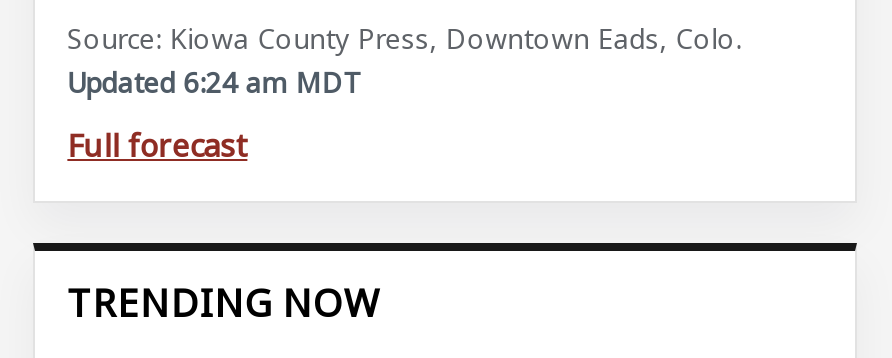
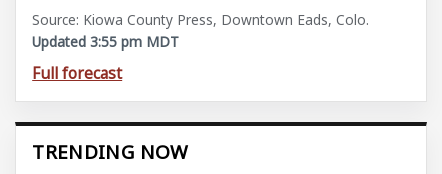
[67,63,361,101] Updated 6:24 am MDT -> [32,32,179,51] Updated 3:55 pm MDT

